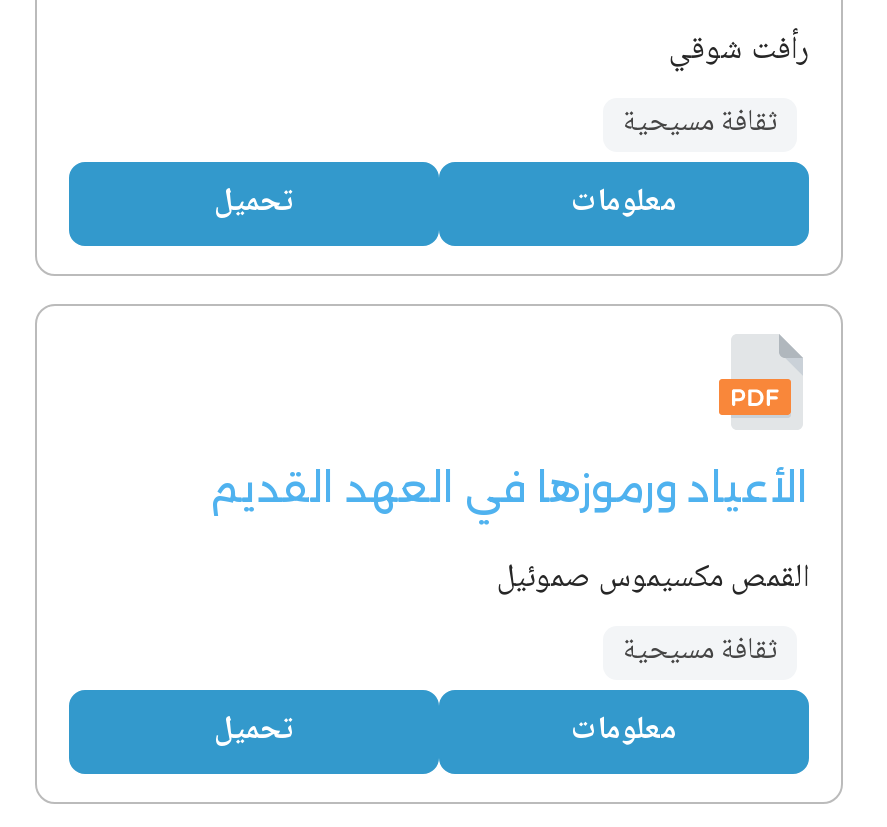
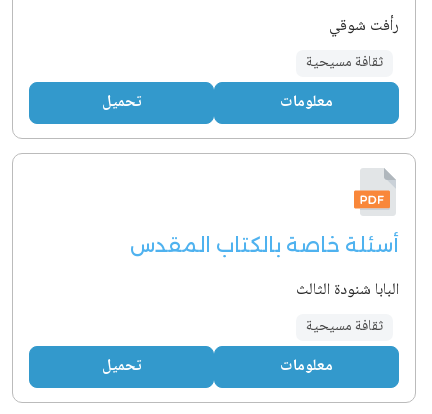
[211,463,809,511] الأعياد ورموزها في العهد القديم -> [130,232,399,256] أسئلة خاصة بالكتاب المقدس
[497,551,809,605] القمص مكسيموس صموئيل -> [296,276,399,303] البابا شنودة الثالث

